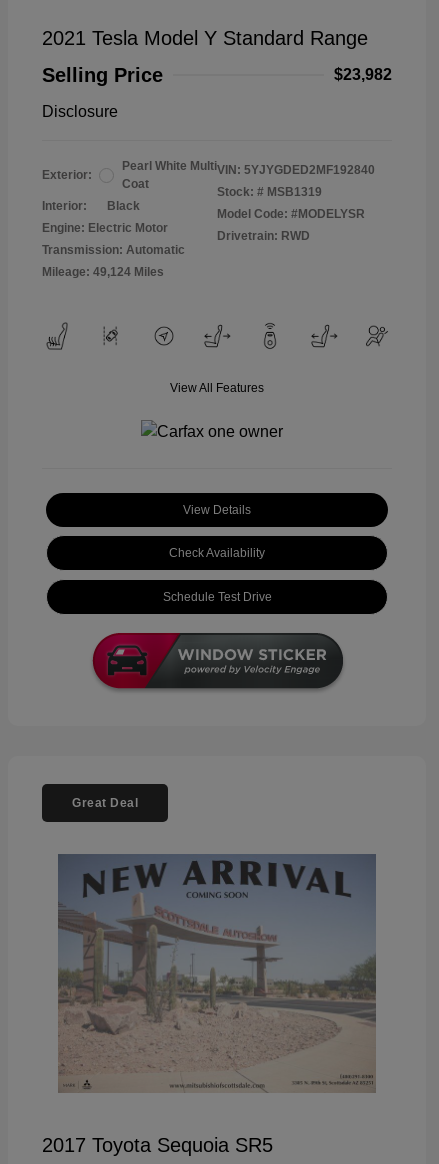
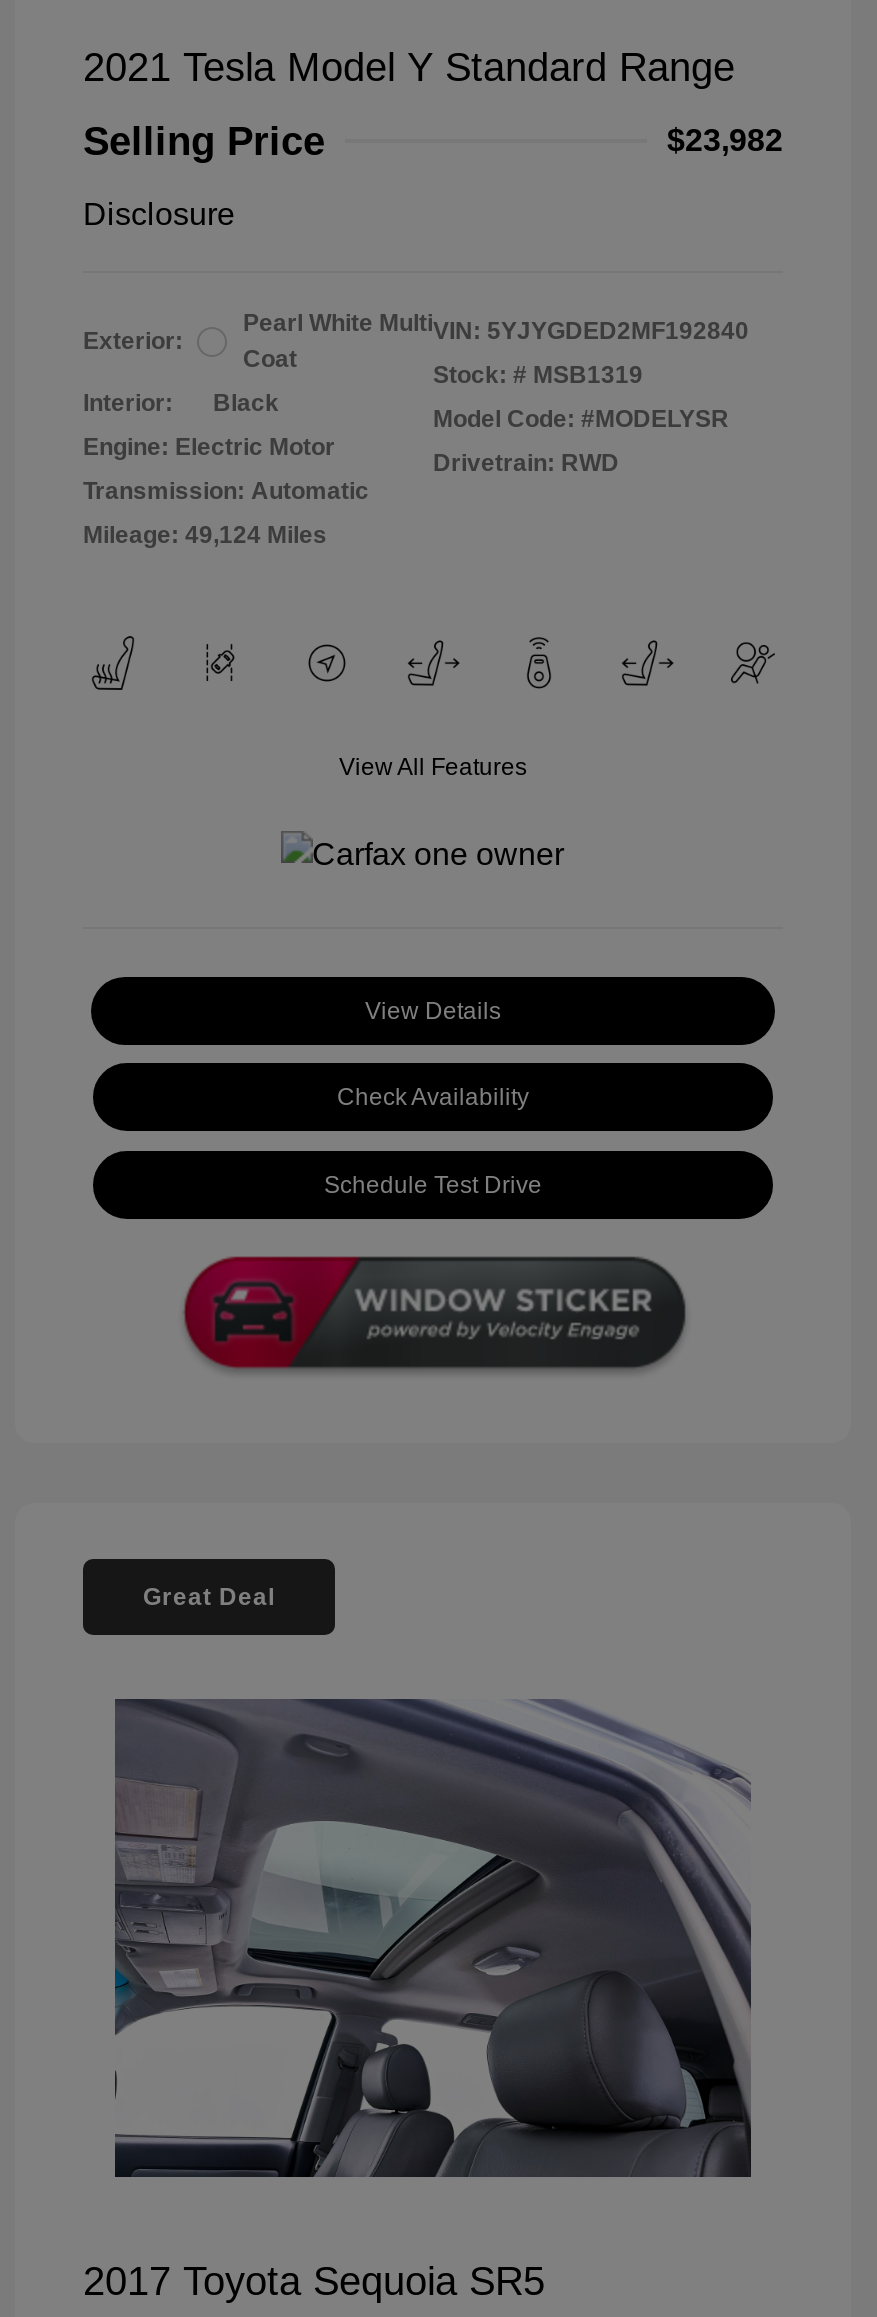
[58,853,377,1093] [image] -> [113,1699,753,2179] [image]

